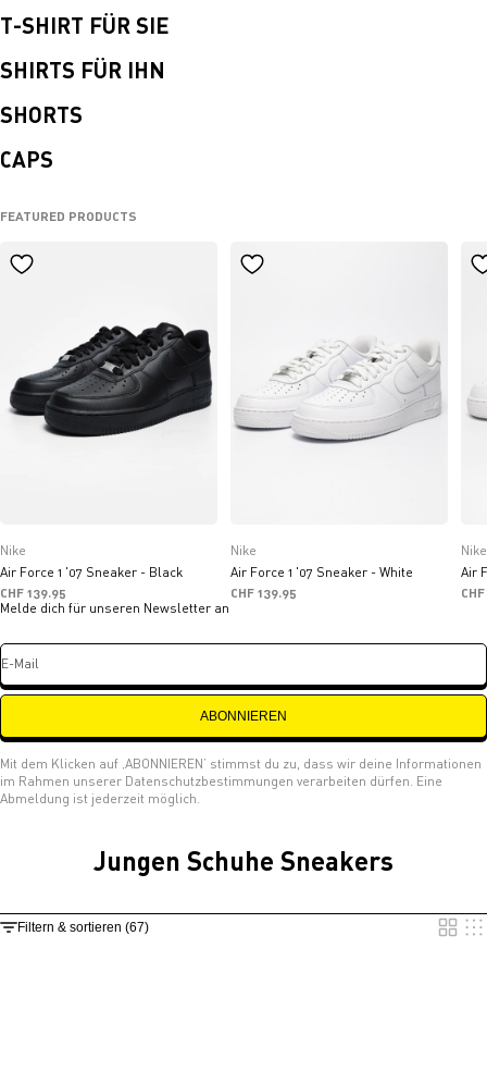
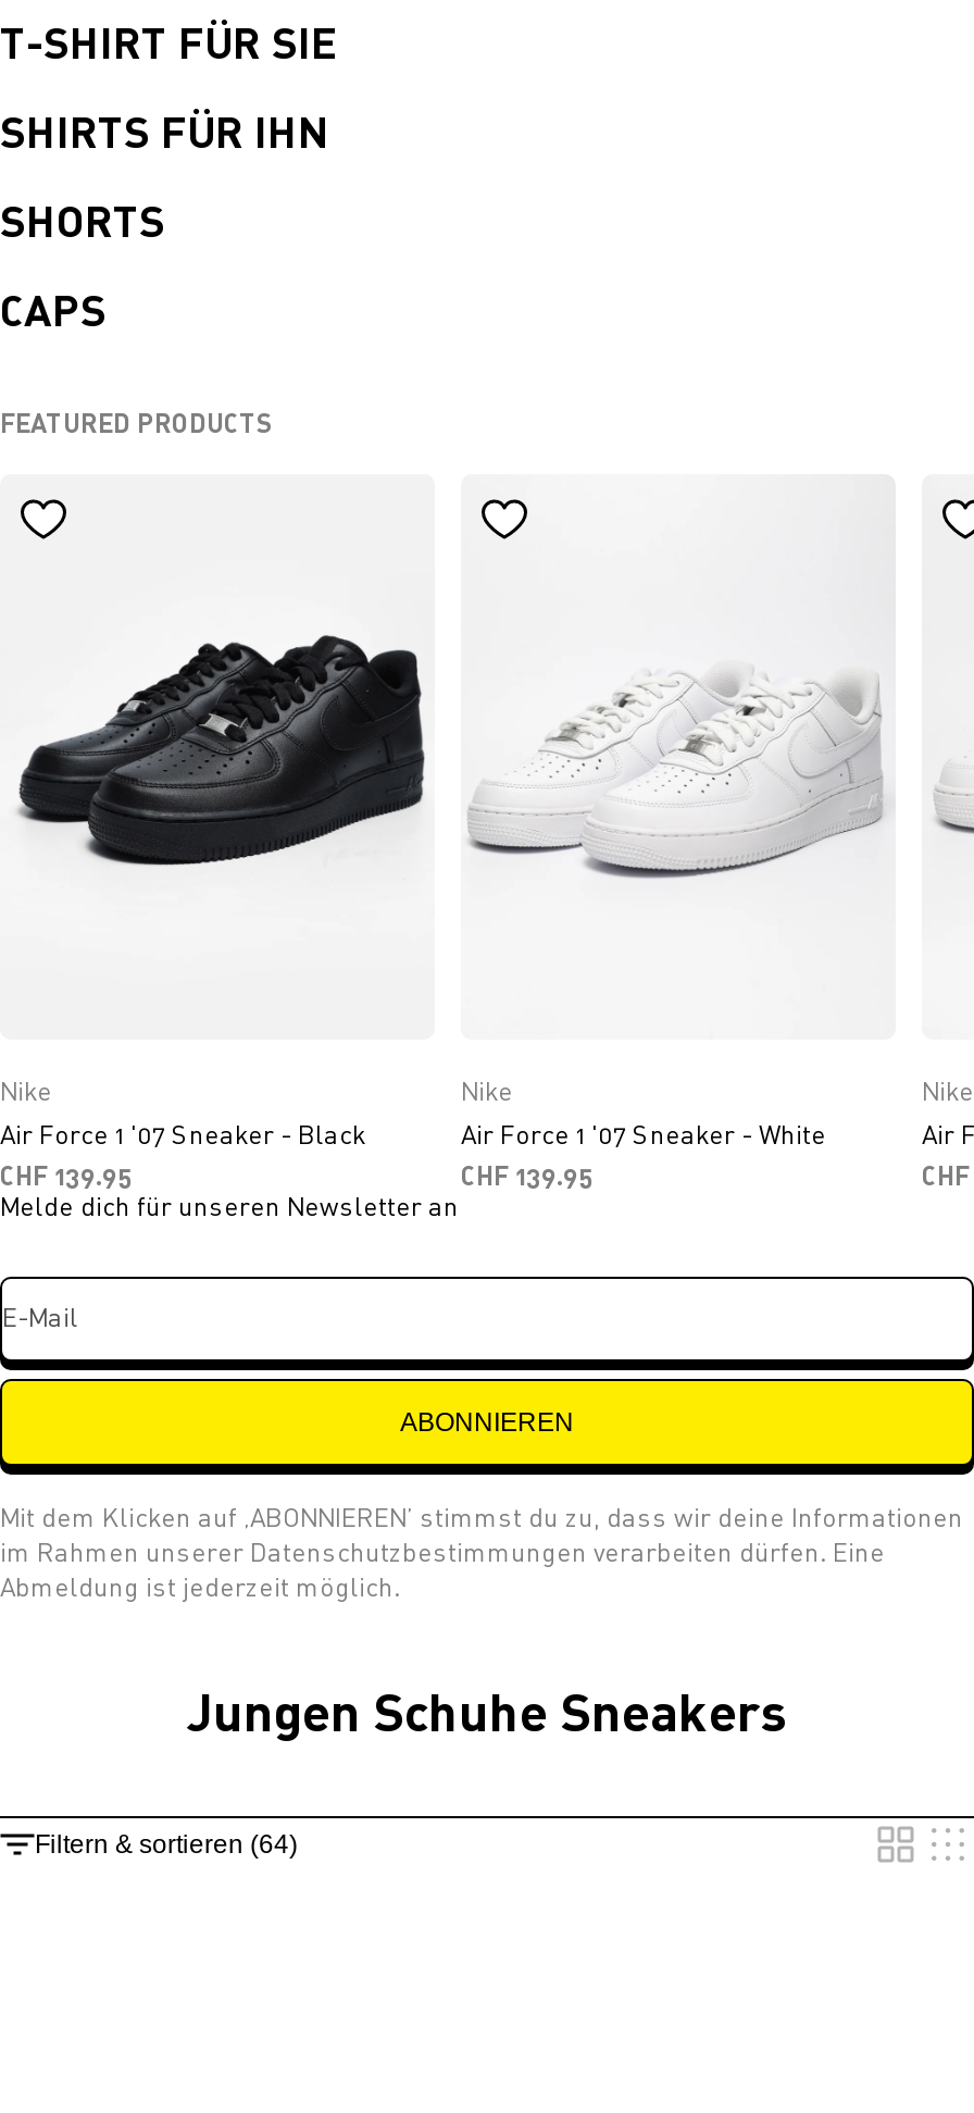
[17,919,149,935] Filtern & sortieren (67) -> [35,1829,298,1859] Filtern & sortieren (64)

